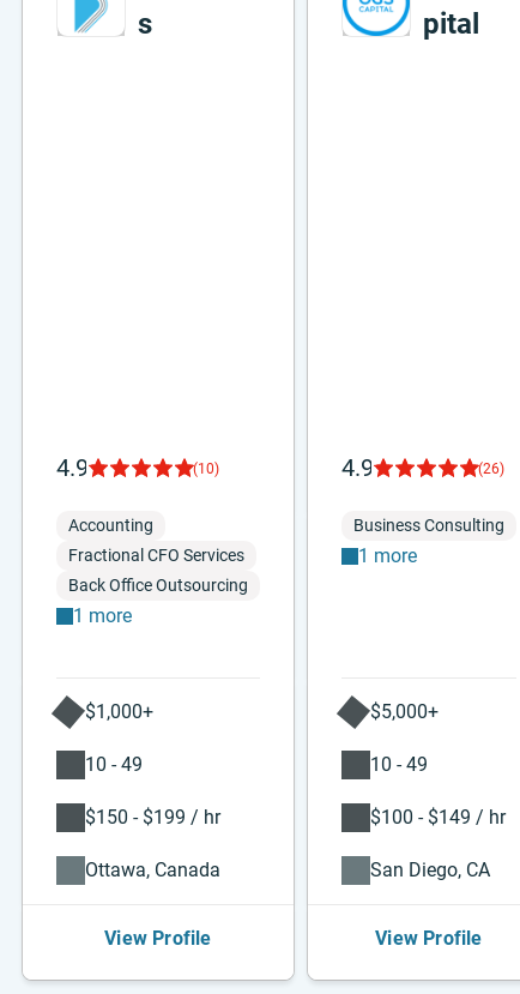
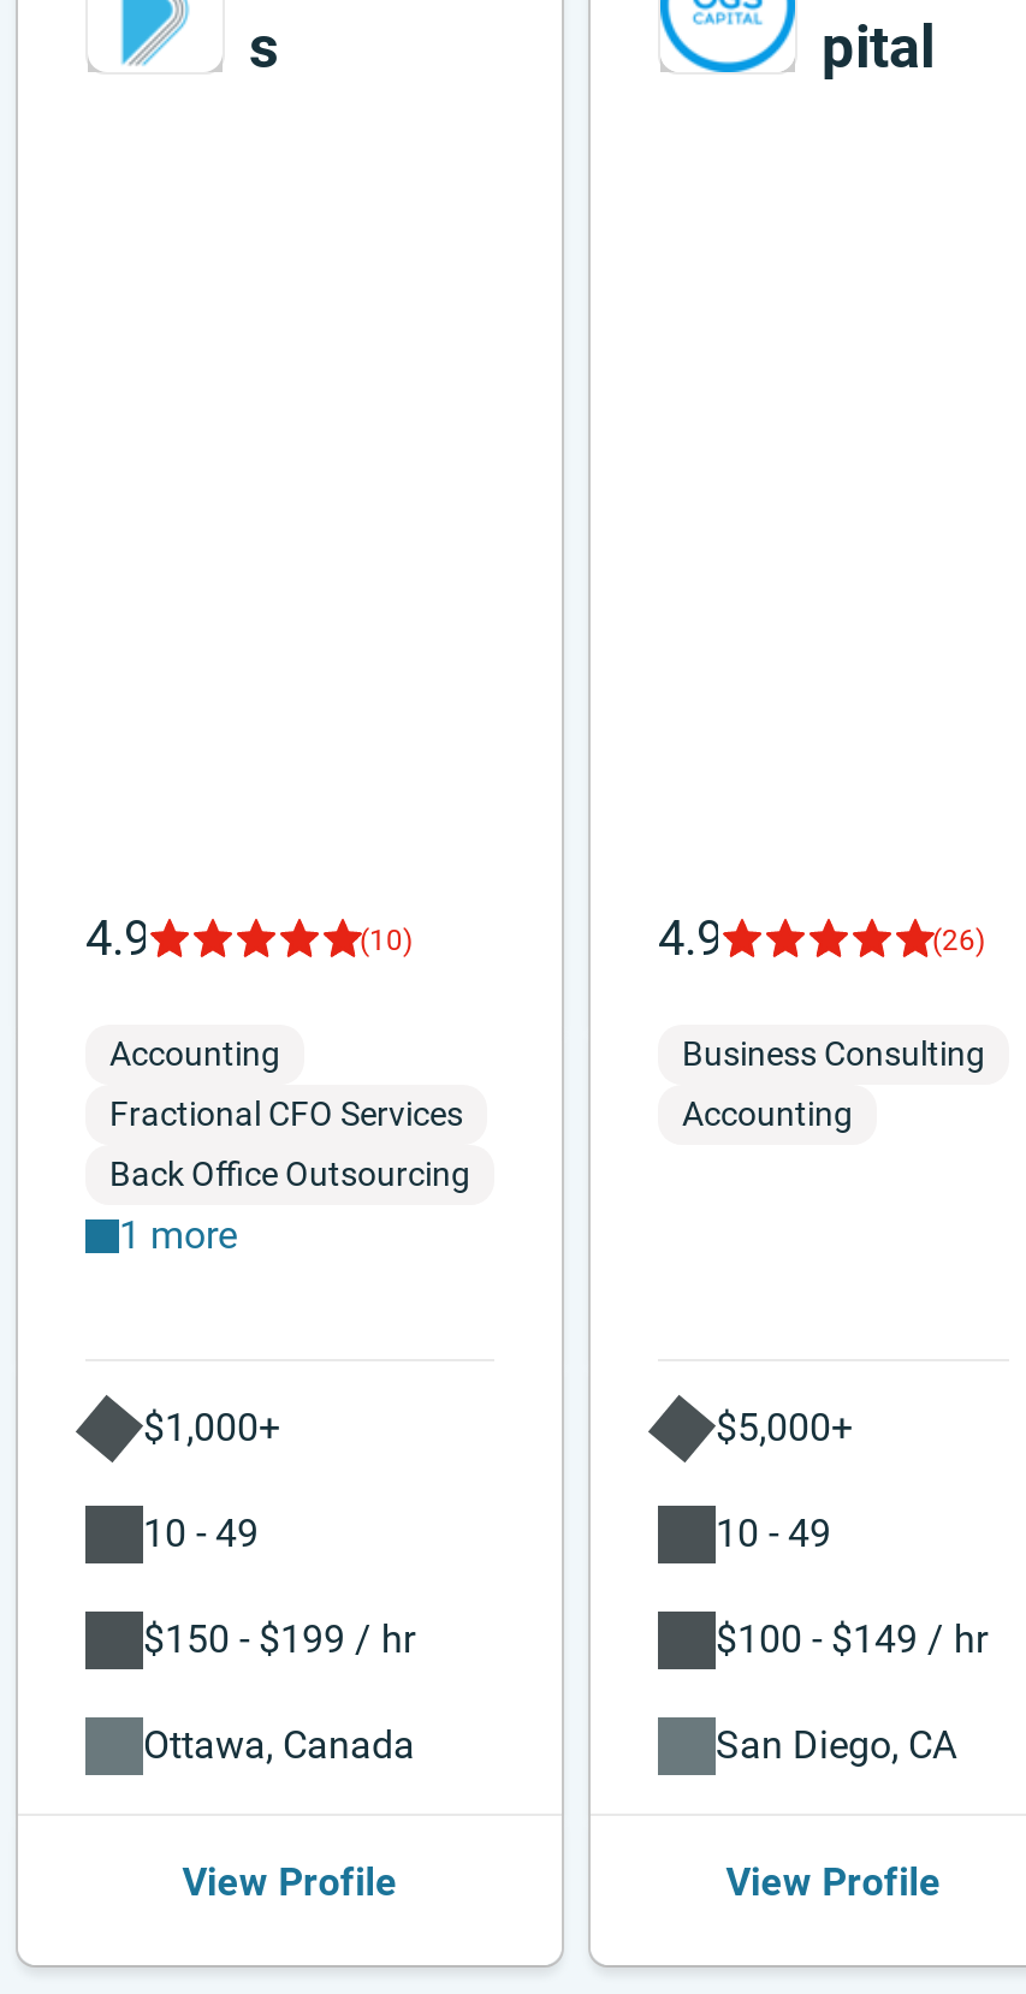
[358,544,417,567] 1 more -> none
none -> [682,1094,853,1133] Accounting

